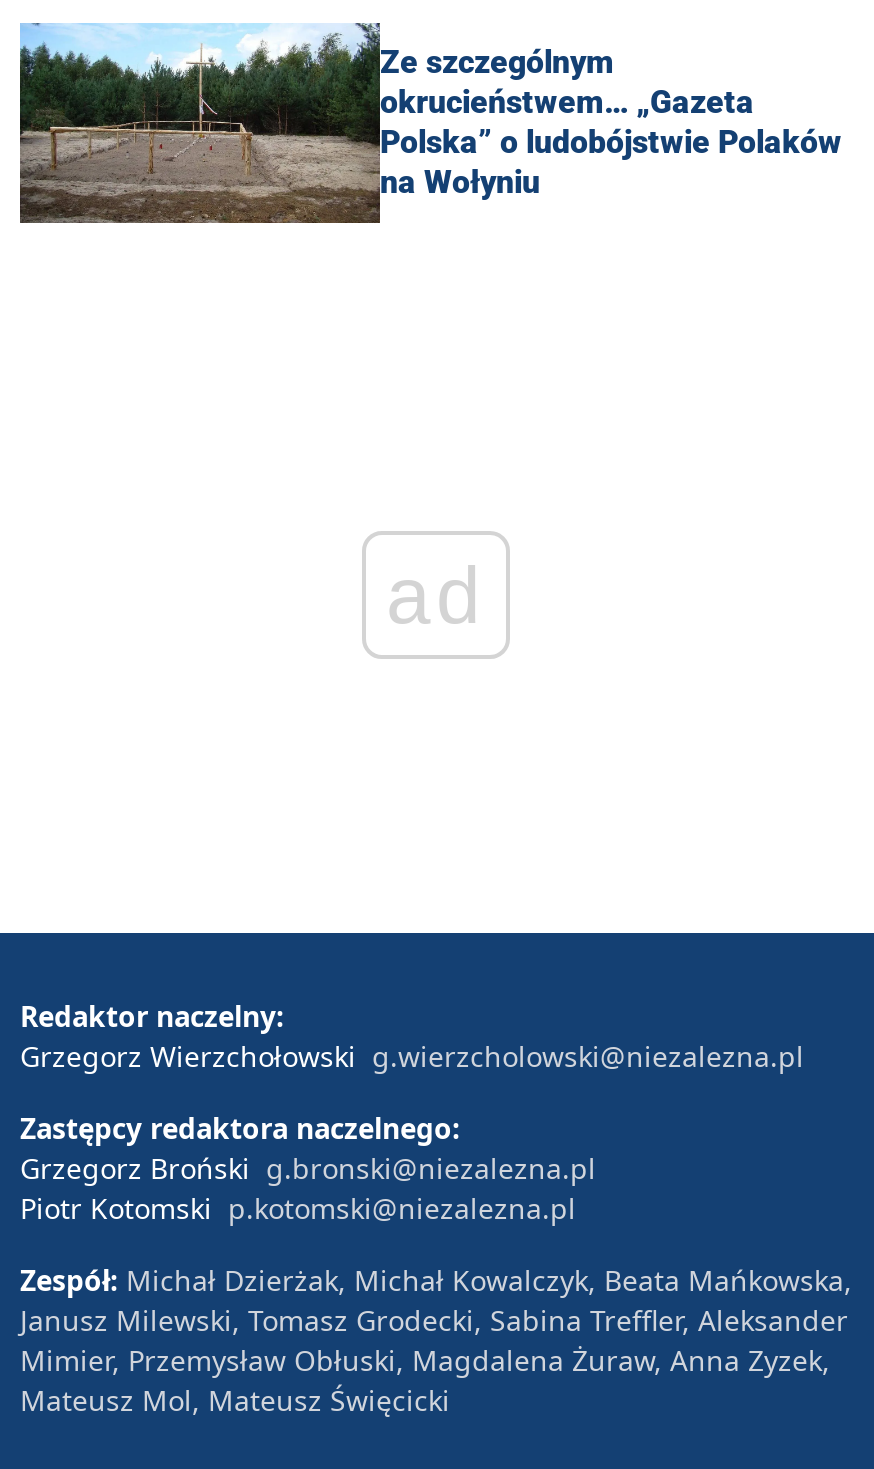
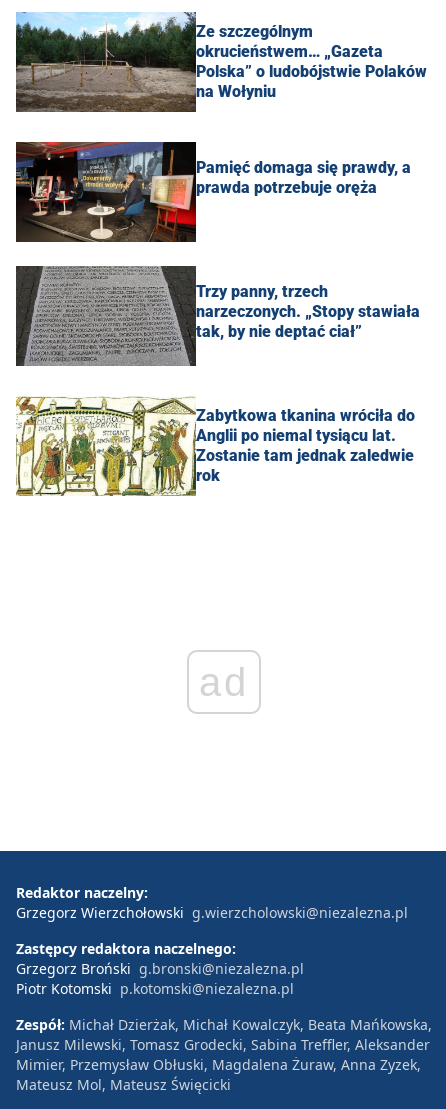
none -> [15,141,411,243] [image] | Pamięć domaga się prawdy, a | prawda potrzebuje oręża
none -> [15,265,420,367] [image] | Trzy panny, trzech | narzeczonych. „Stopy stawiała | tak, by nie deptać ciał”
none -> [15,396,415,496] [image] | Zabytkowa tkanina wróciła do | Anglii po niemal tysiącu lat. | Zostanie tam jednak zaledwie | rok

